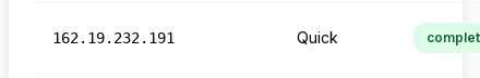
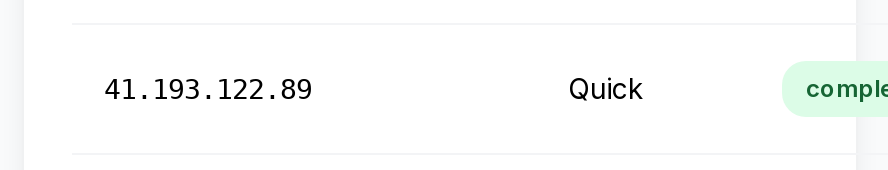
[52,29,175,47] 162.19.232.191 -> [104,73,312,105] 41.193.122.89

